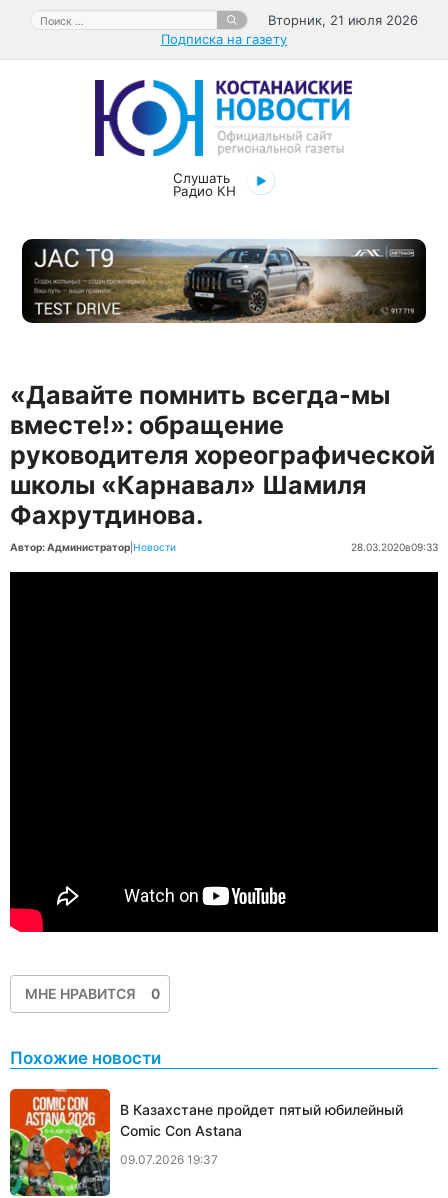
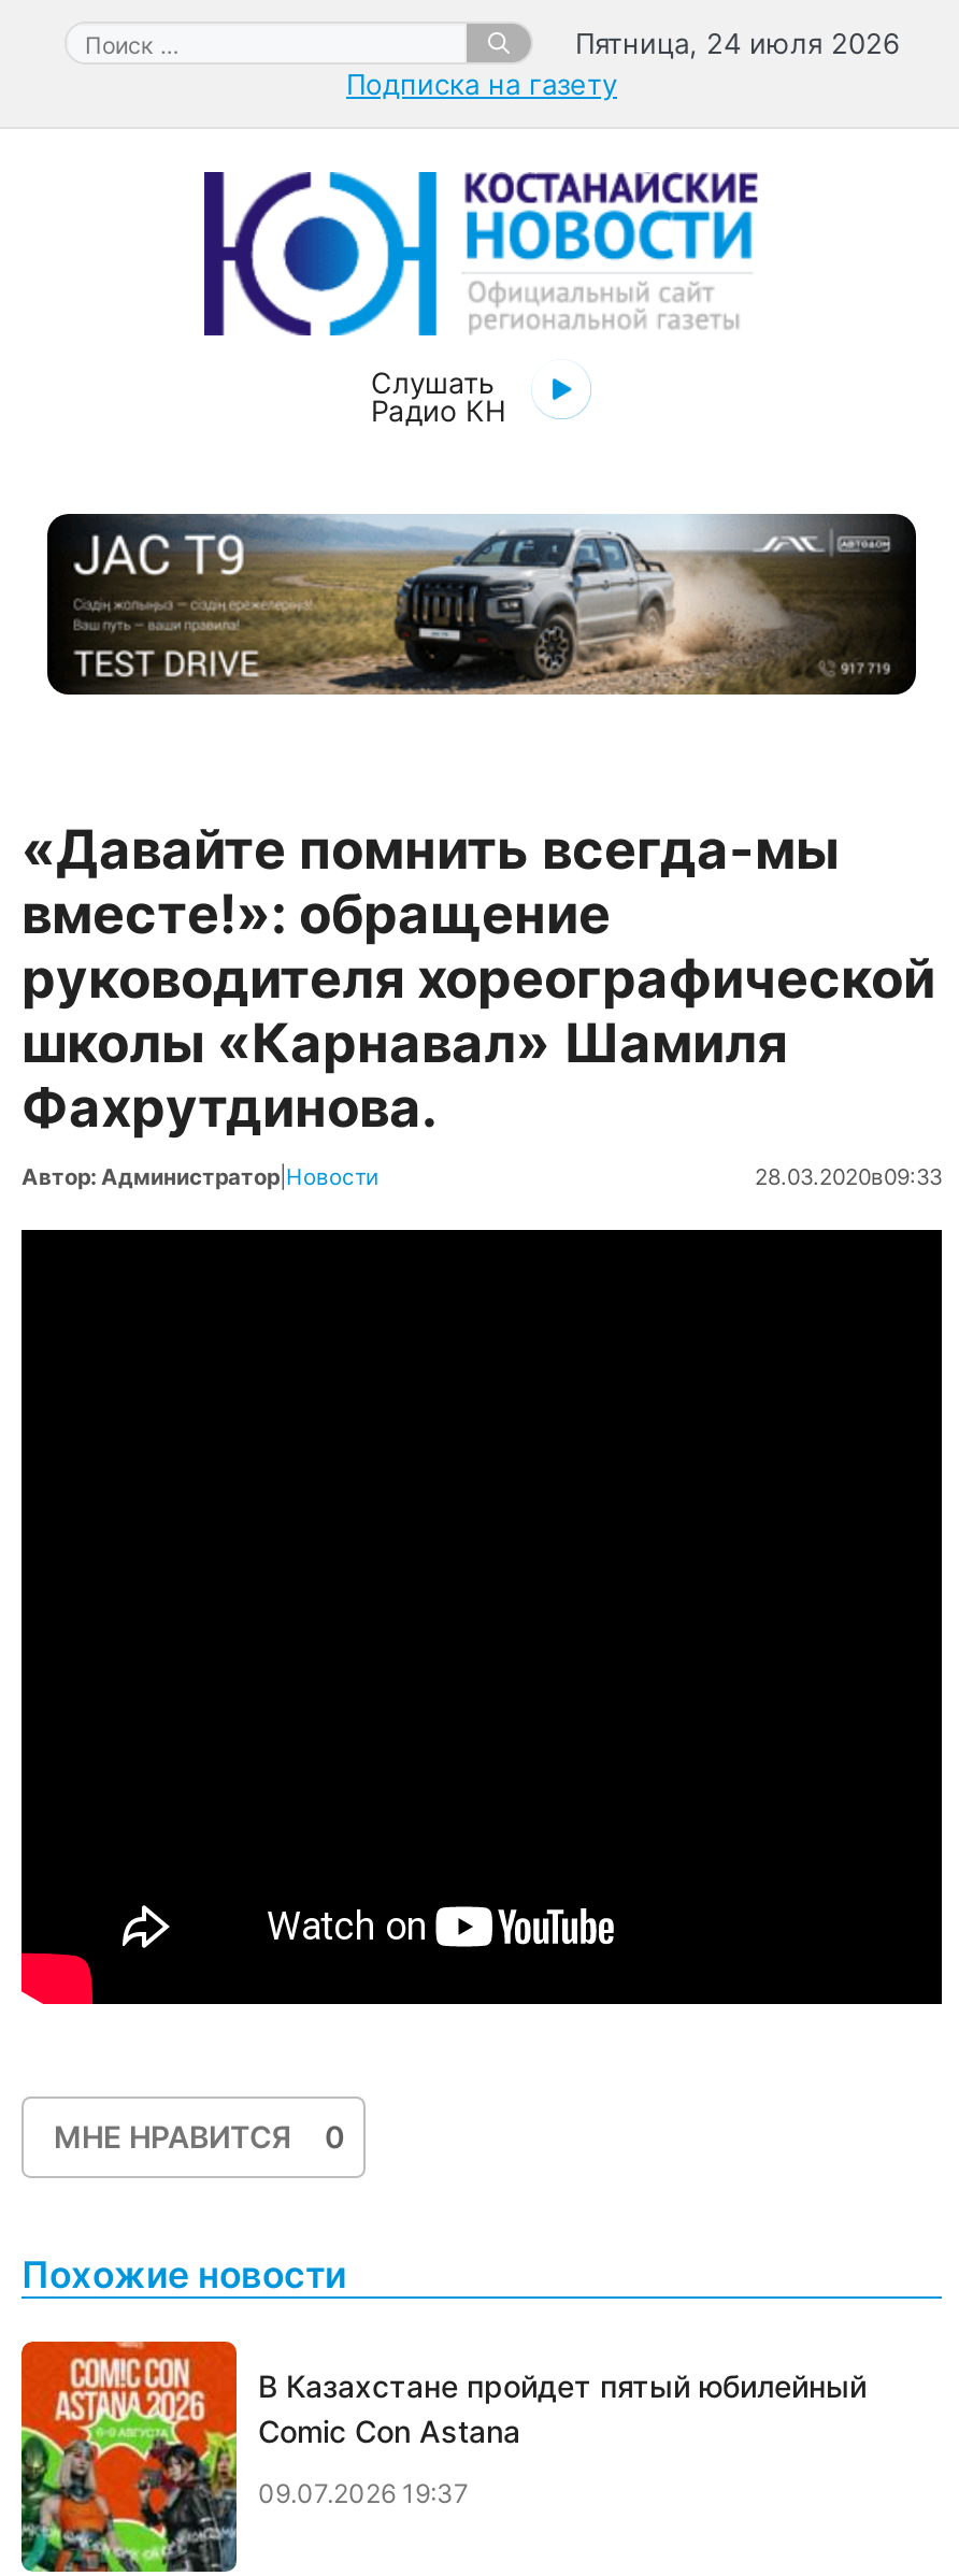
[268,11,418,27] Вторник, 21 июля 2026 -> [575,25,900,59] Пятница, 24 июля 2026

